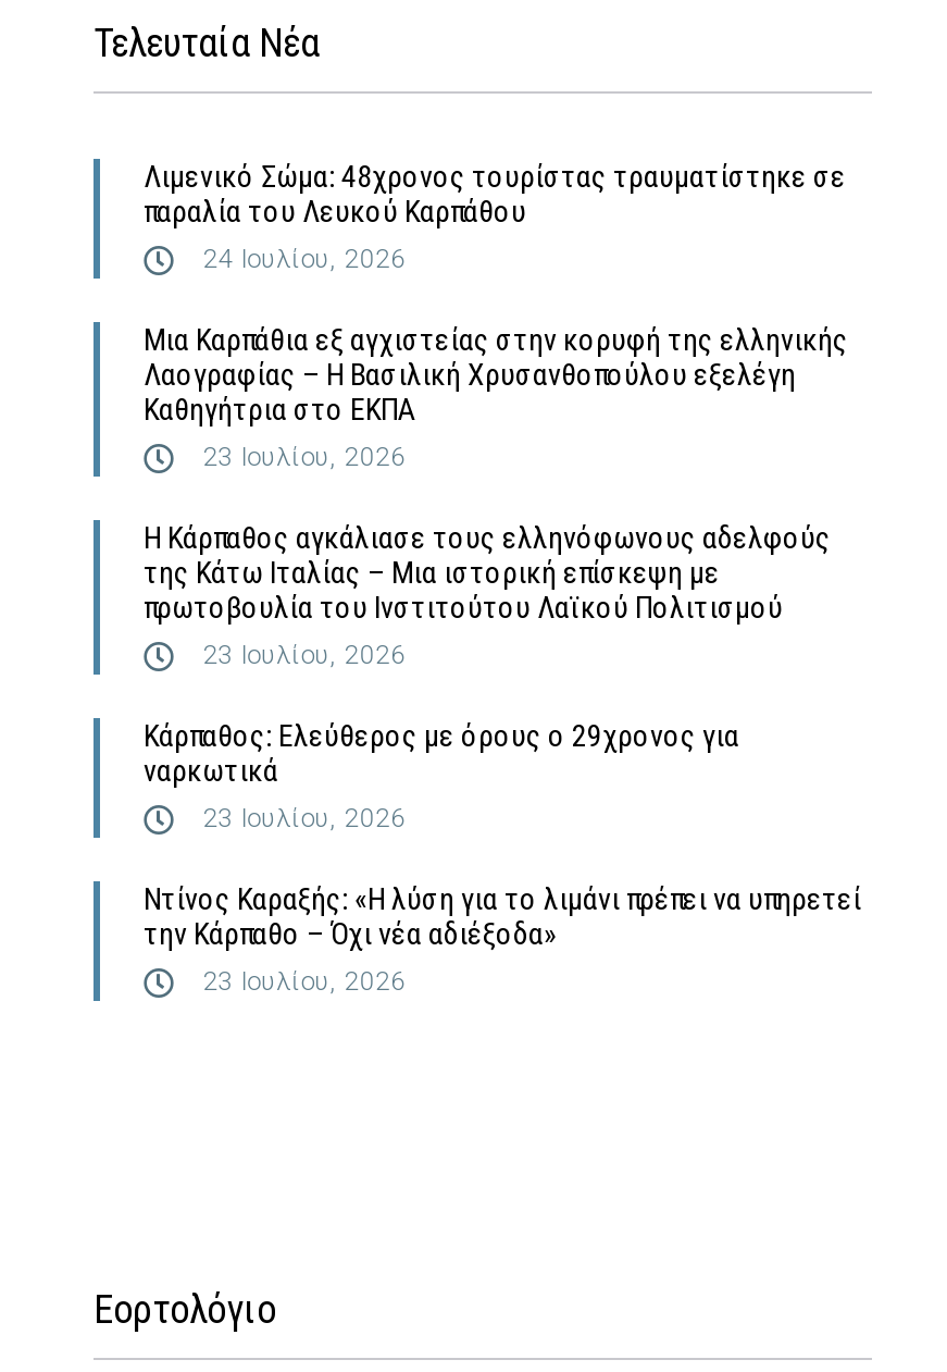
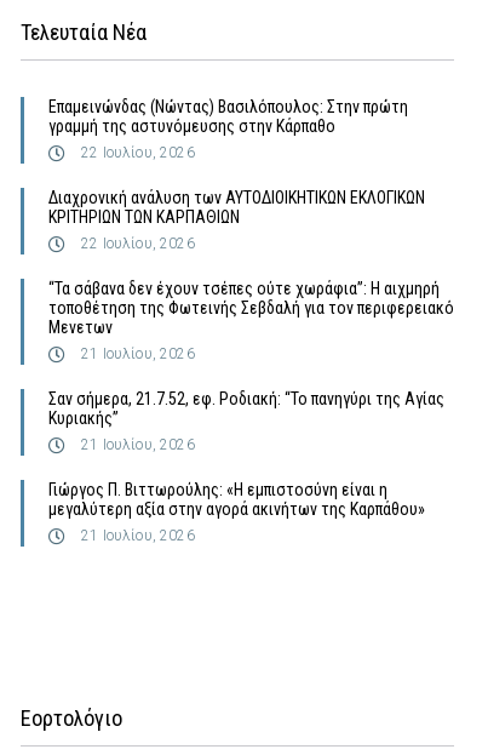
[144,160,846,275] Λιμενικό Σώμα: 48χρονος τουρίστας τραυματίστηκε σε | παραλία του Λευκού Καρπάθου | 24 Ιουλίου, 2026 -> [48,97,408,162] Επαμεινώνδας (Νώντας) Βασιλόπουλος: Στην πρώτη | γραμμή της αστυνόμευσης στην Κάρπαθο | 22 Ιουλίου, 2026
[144,323,848,473] Μια Καρπάθια εξ αγχιστείας στην κορυφή της ελληνικής | Λαογραφίας – Η Βασιλική Χρυσανθοπούλου εξελέγη | Καθηγήτρια στο ΕΚΠΑ | 23 Ιουλίου, 2026 -> [48,188,425,253] Διαχρονική ανάλυση των ΑΥΤΟΔΙΟΙΚΗΤΙΚΩΝ ΕΚΛΟΓΙΚΩΝ | ΚΡΙΤHΡΙΩΝ ΤΩΝ ΚΑΡΠΑΘΙΩΝ | 22 Ιουλίου, 2026
[144,521,831,671] Η Κάρπαθος αγκάλιασε τους ελληνόφωνους αδελφούς | της Κάτω Ιταλίας – Μια ιστορική επίσκεψη με | πρωτοβουλία του Ινστιτούτου Λαϊκού Πολιτισμού | 23 Ιουλίου, 2026 -> [48,279,454,363] “Τα σάβανα δεν έχουν τσέπες ούτε χωράφια”: Η αιχμηρή | τοποθέτηση της Φωτεινής Σεβδαλή για τον περιφερειακό | Μενετων | 21 Ιουλίου, 2026
[144,719,739,834] Κάρπαθος: Ελεύθερος με όρους ο 29χρονος για | ναρκωτικά | 23 Ιουλίου, 2026 -> [48,389,444,454] Σαν σήμερα, 21.7.52, εφ. Ροδιακή: “Το πανηγύρι της Αγίας | Κυριακής” | 21 Ιουλίου, 2026
[144,882,861,998] Ντίνος Καραξής: «Η λύση για το λιμάνι πρέπει να υπηρετεί | την Κάρπαθο – Όχι νέα αδιέξοδα» | 23 Ιουλίου, 2026 -> [48,480,425,545] Γιώργος Π. Βιττωρούλης: «Η εμπιστοσύνη είναι η | μεγαλύτερη αξία στην αγορά ακινήτων της Καρπάθου» | 21 Ιουλίου, 2026

